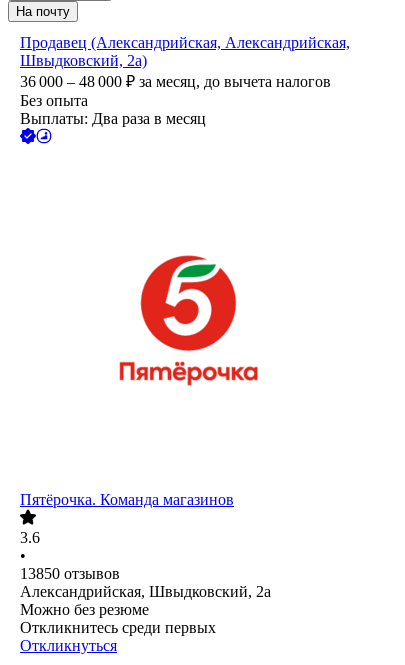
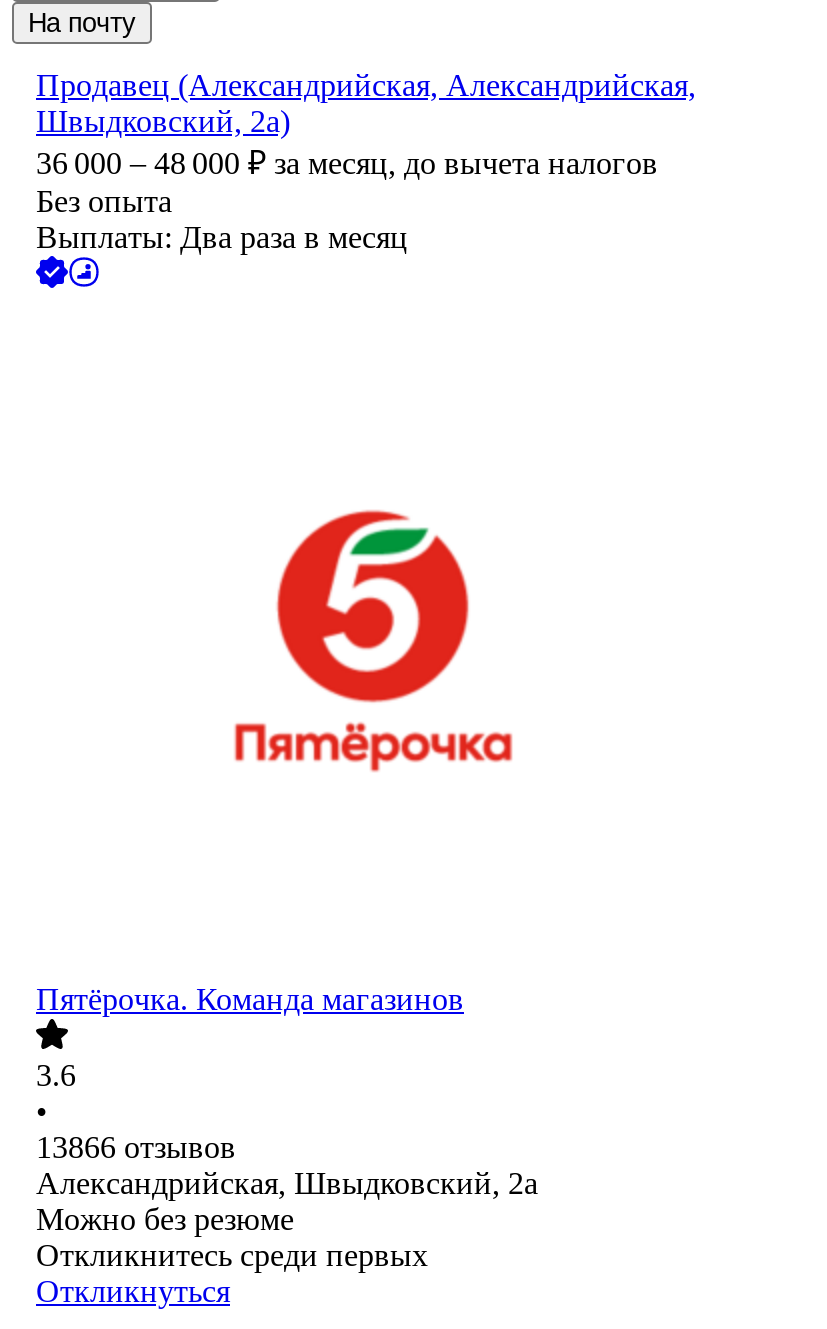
[20,565,120,582] 13850 отзывов -> [36,1131,236,1165] 13866 отзывов

